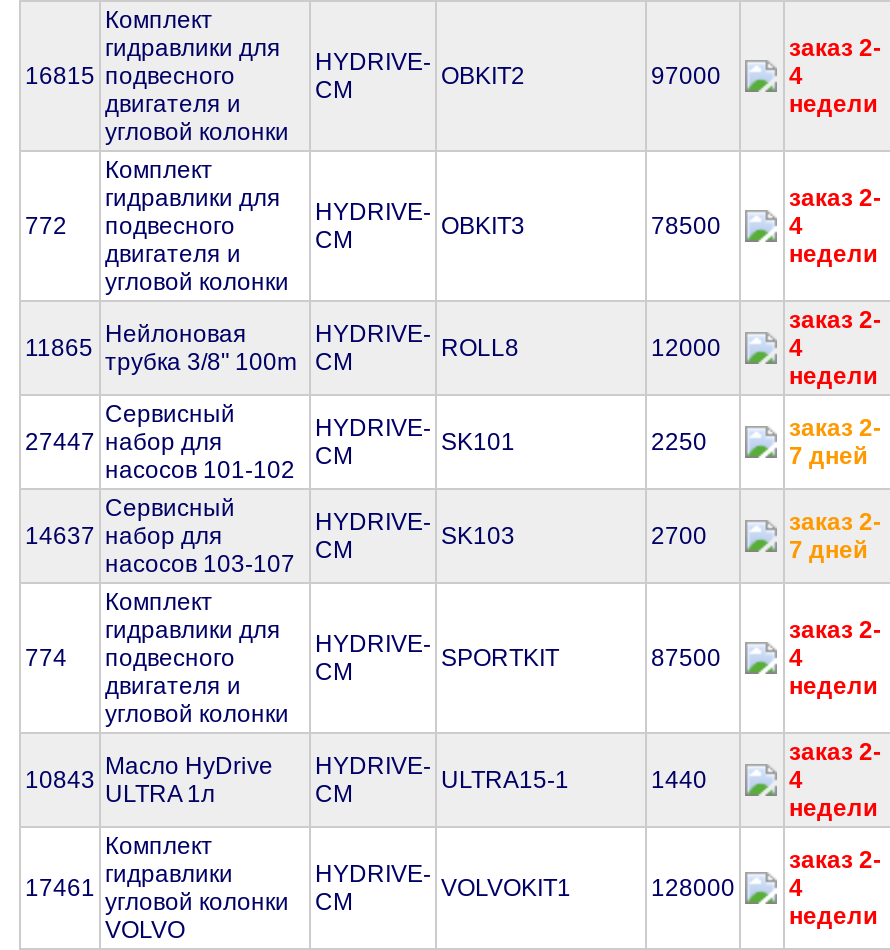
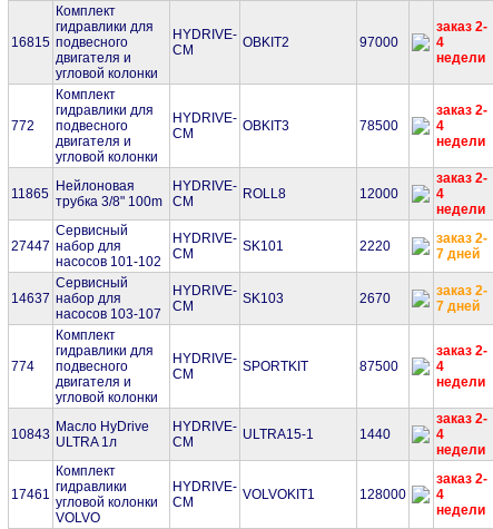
[651,428,707,456] 2250 -> [359,238,391,254] 2220
[651,522,707,550] 2700 -> [359,291,391,306] 2670

